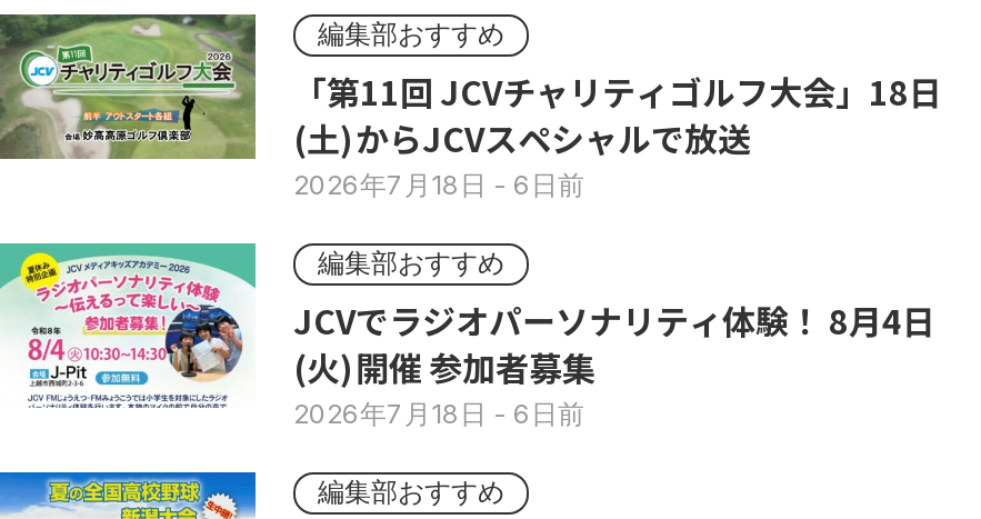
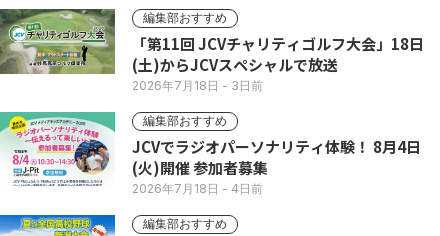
[293,168,584,201] 2026年7月18日- 6日前 -> [132,78,263,93] 2026年7月18日- 3日前
[293,397,584,430] 2026年7月18日- 6日前 -> [132,181,263,196] 2026年7月18日- 4日前

